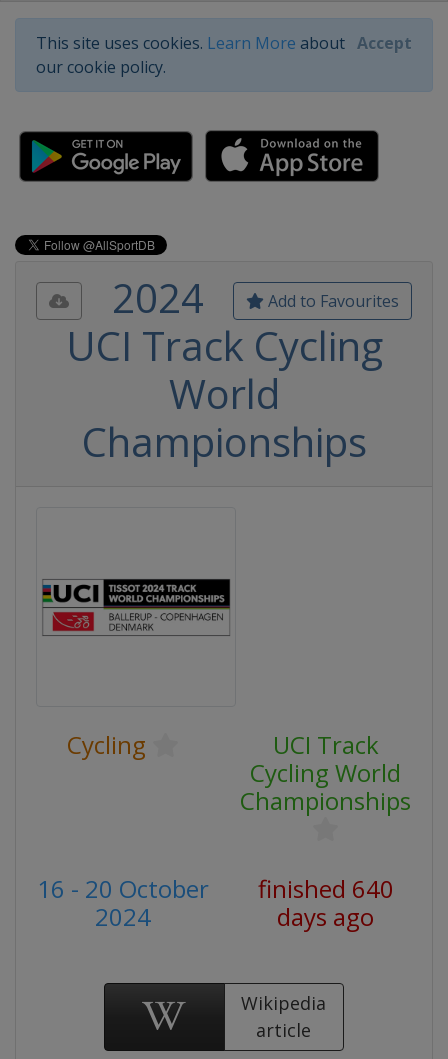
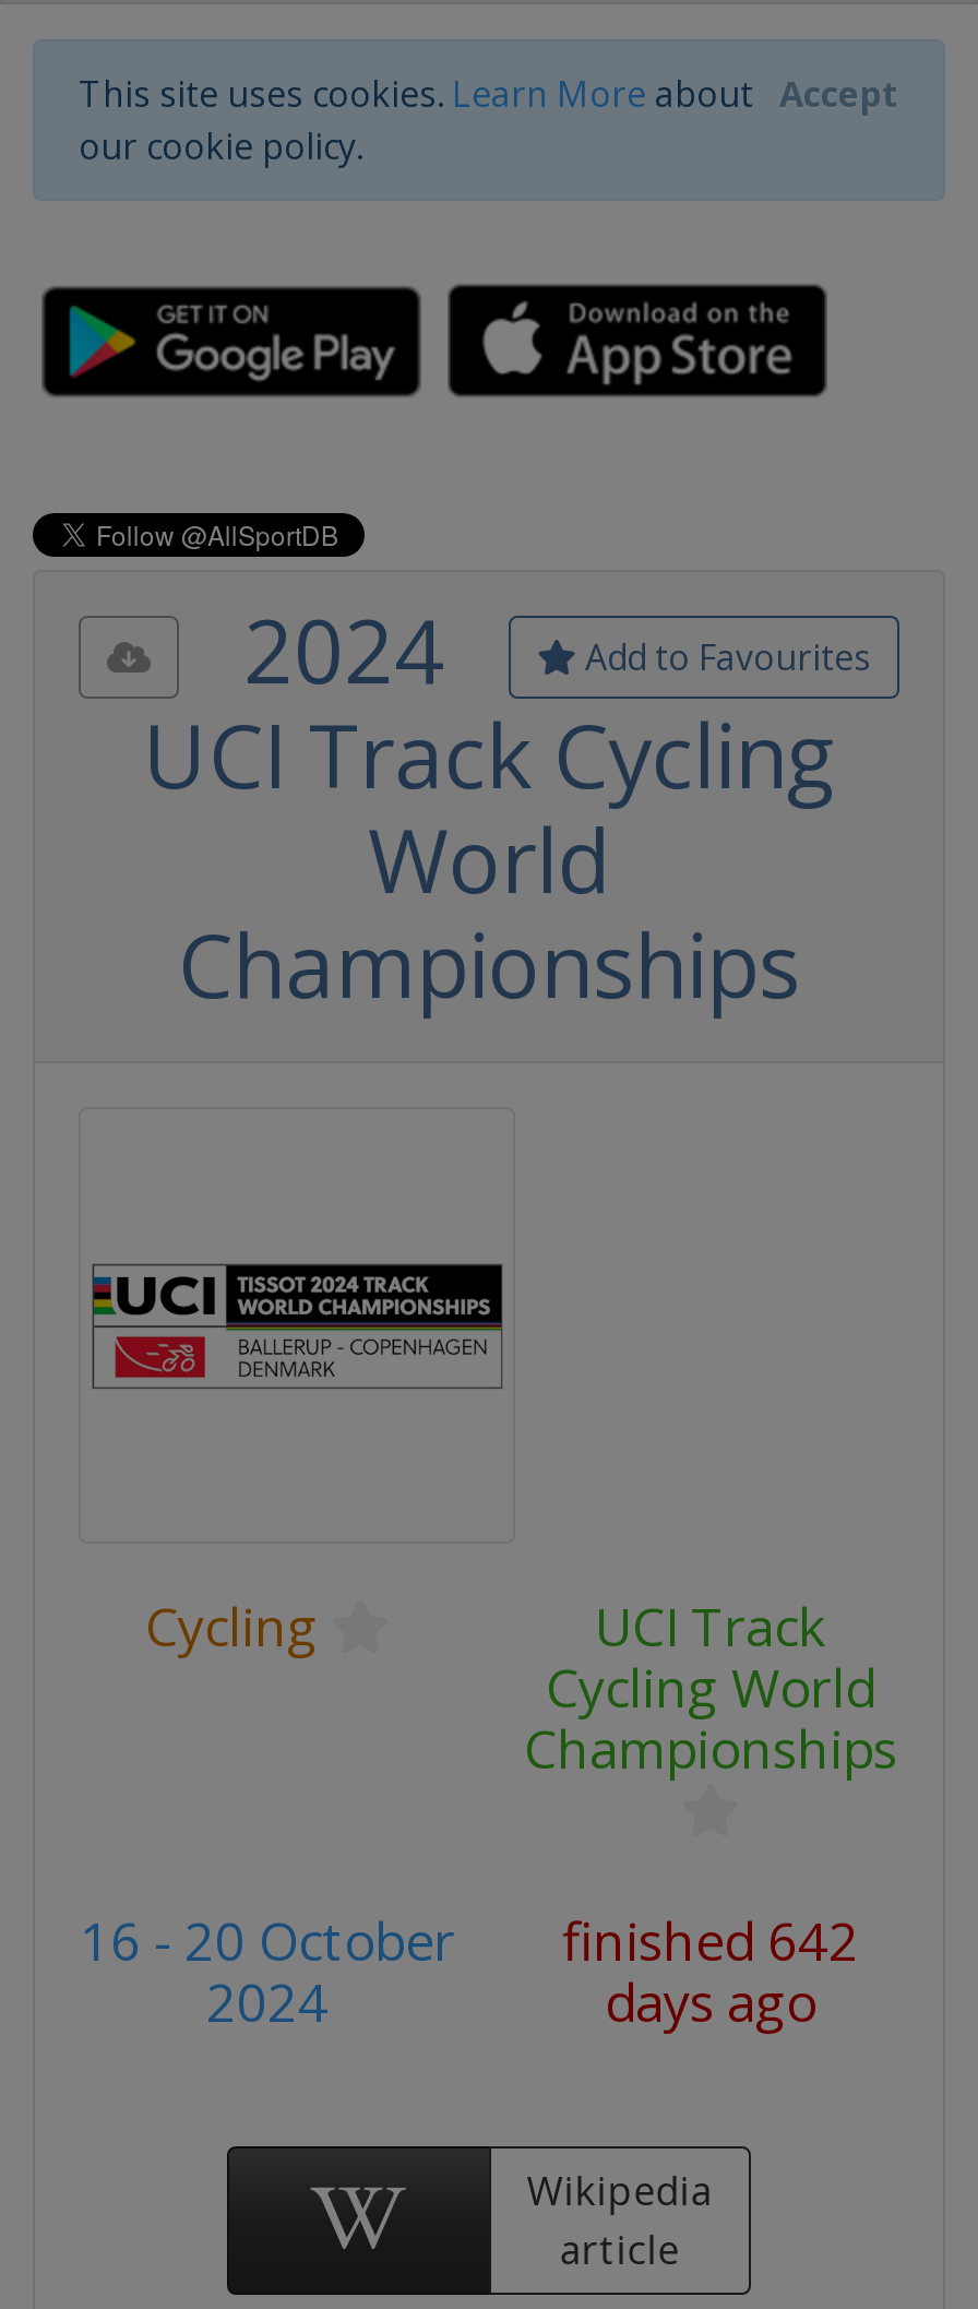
[36,872,393,905] 16 - 20 October finished 640 -> [80,1904,859,1976] 16 - 20 October finished 642

